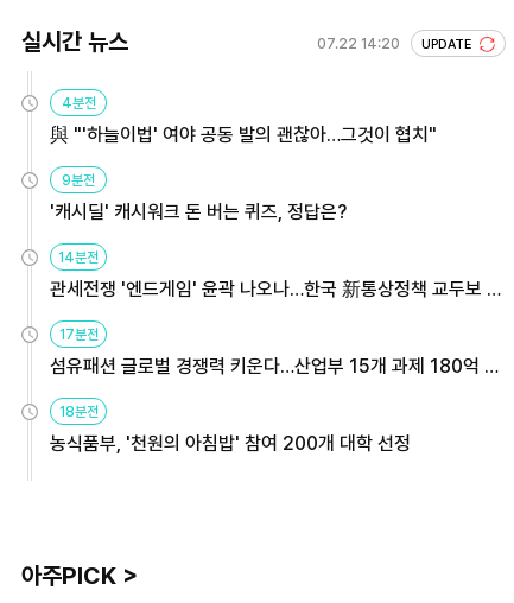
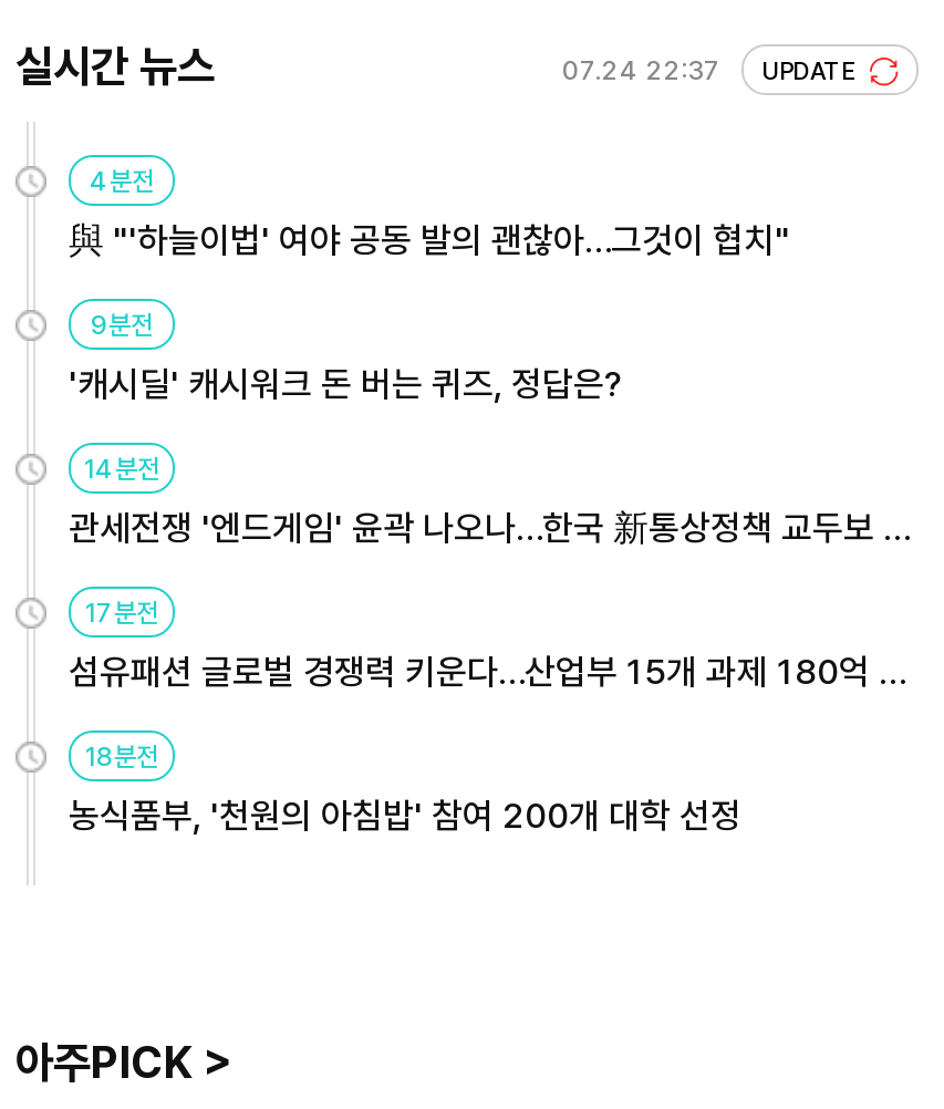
[317,36,475,52] 07.22 14:20 UPDATE -> [562,55,861,86] 07.24 22:37 UPDATE

